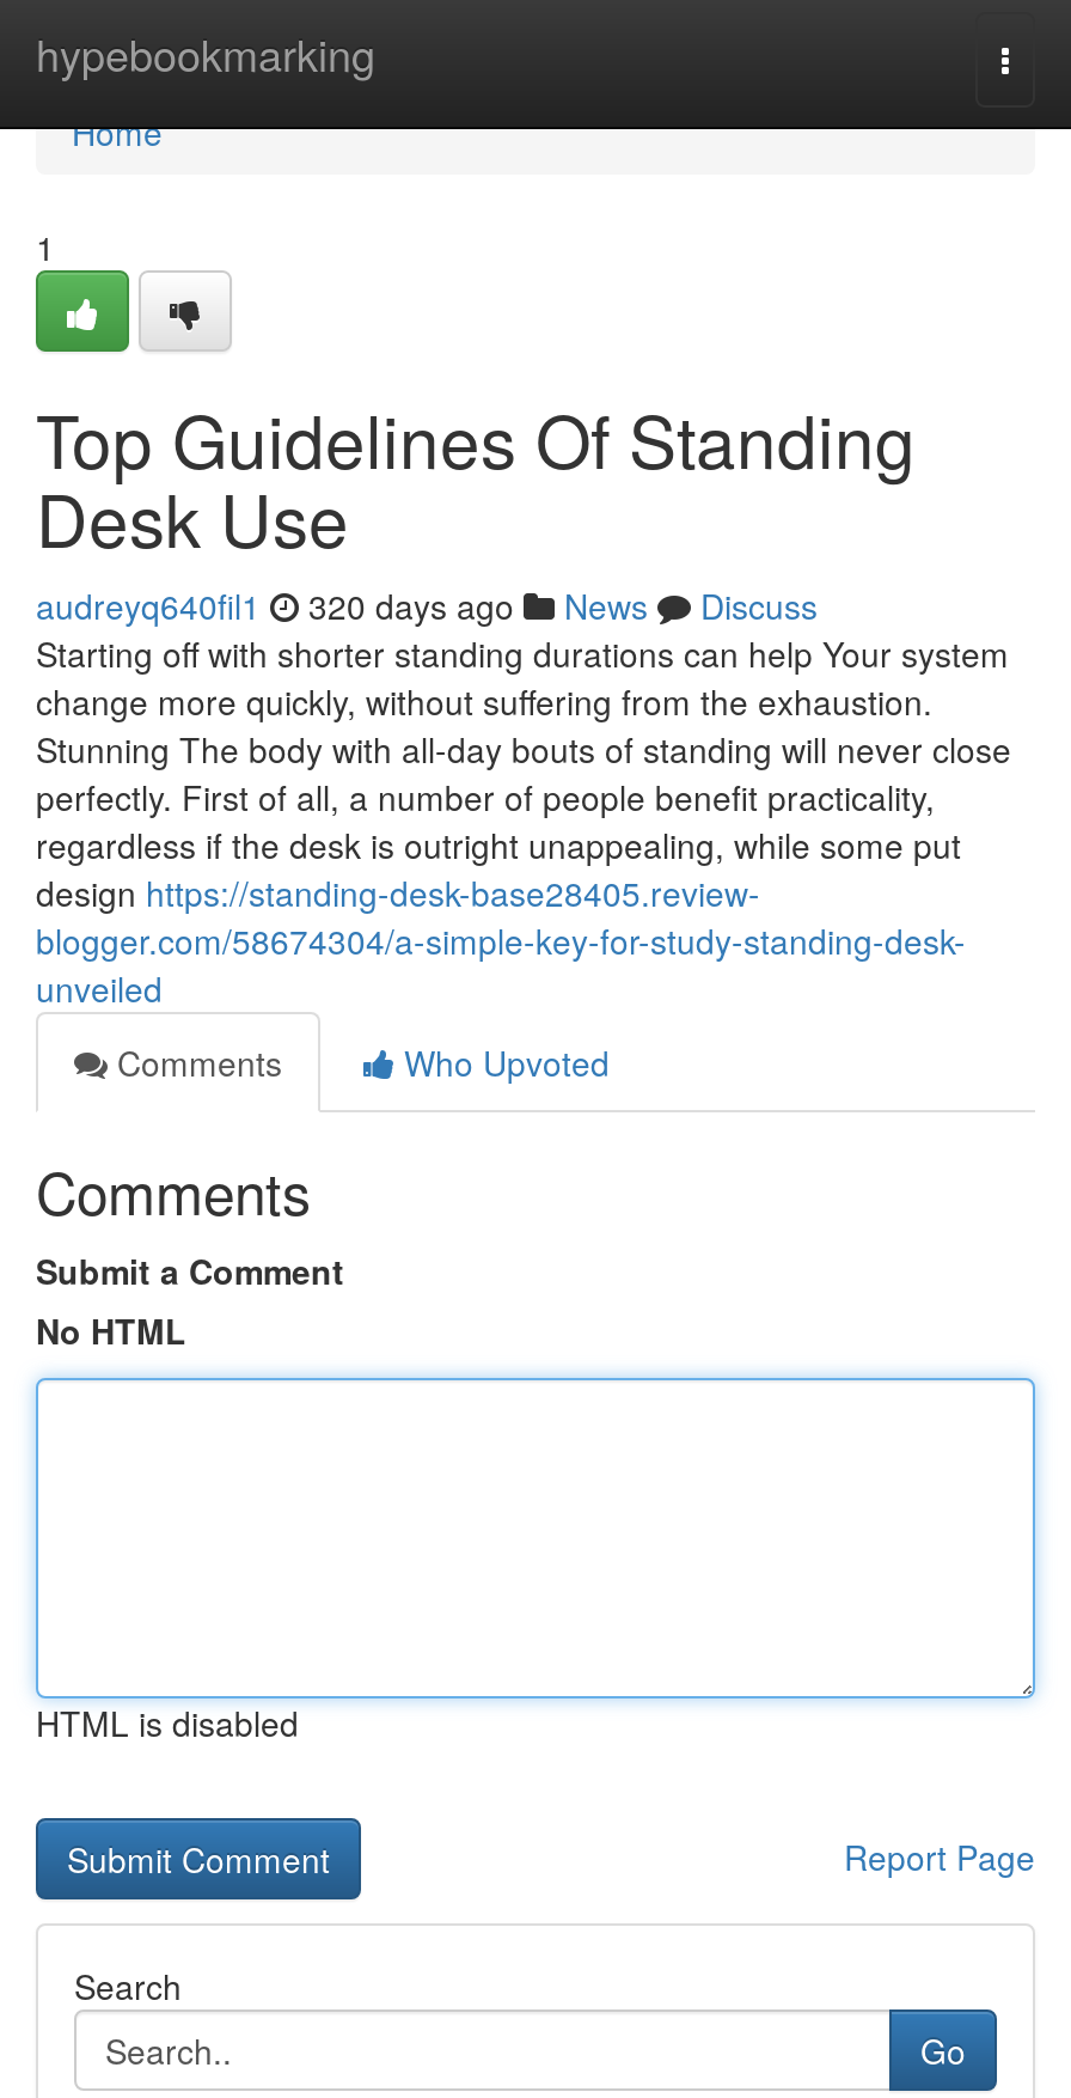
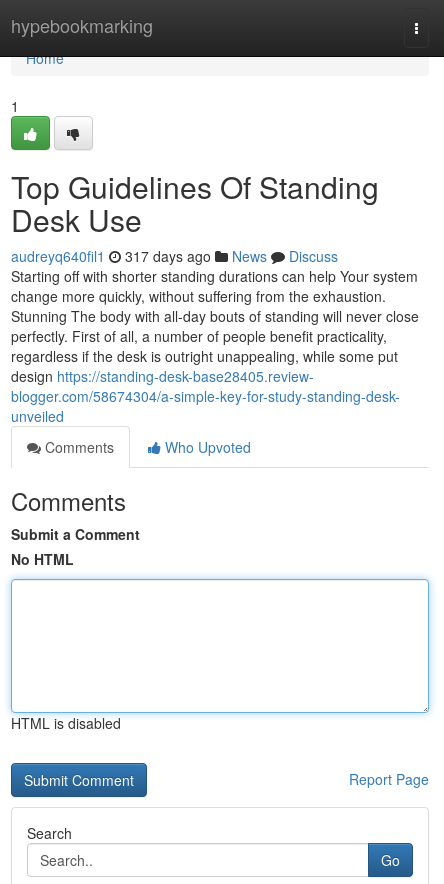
[36,581,818,629] audreyq640fil1 320 days ago News Discuss -> [11,246,338,266] audreyq640fil1 317 days ago News Discuss

